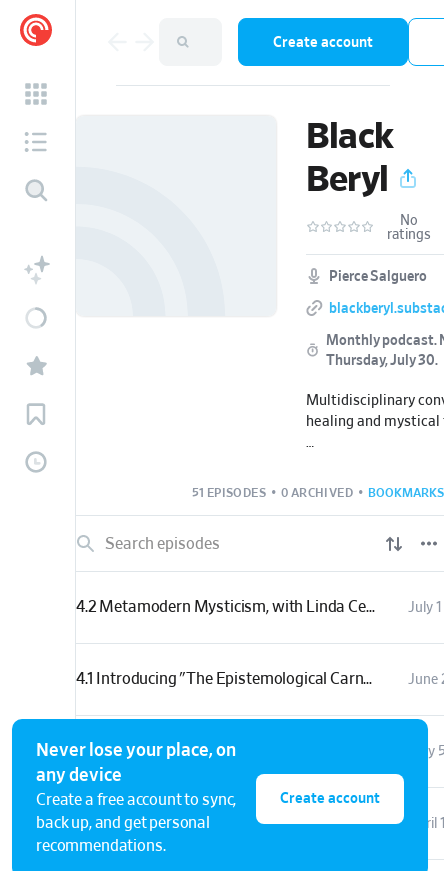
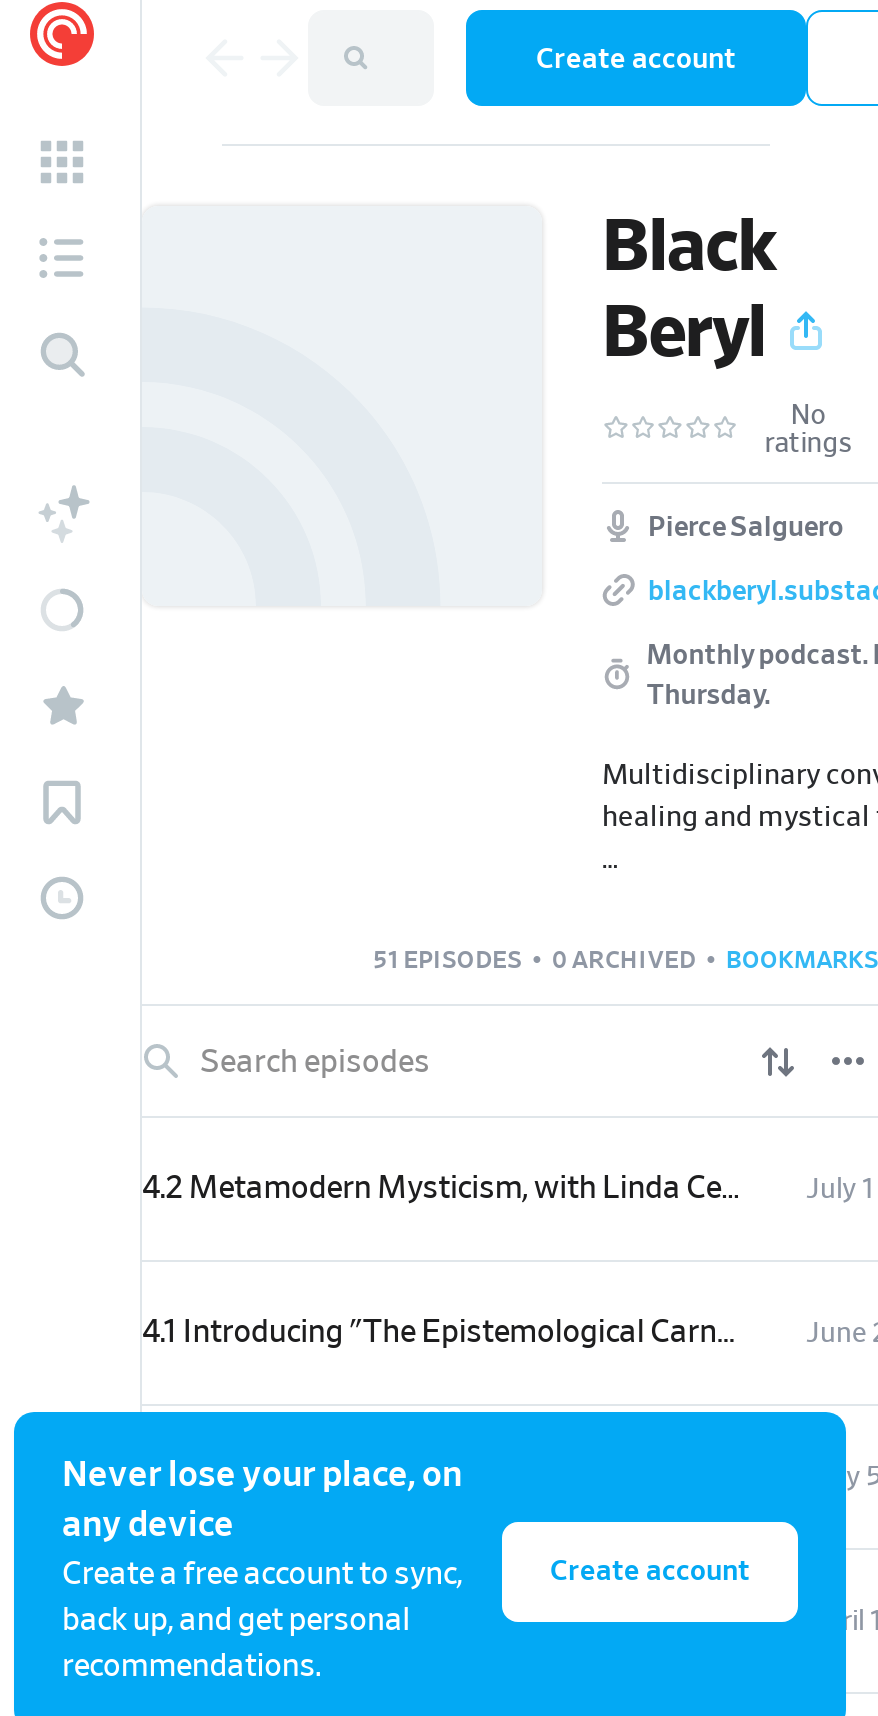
[326,354,438,368] Thursday, July 30. -> [646,682,770,710] Thursday.

